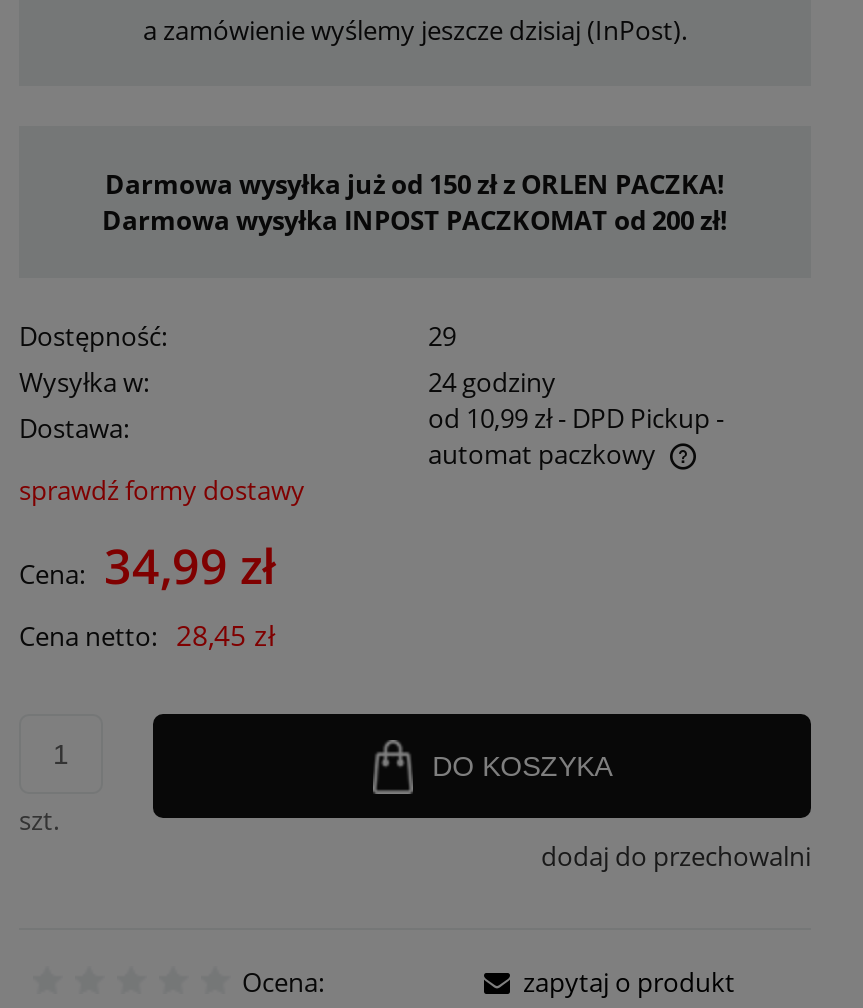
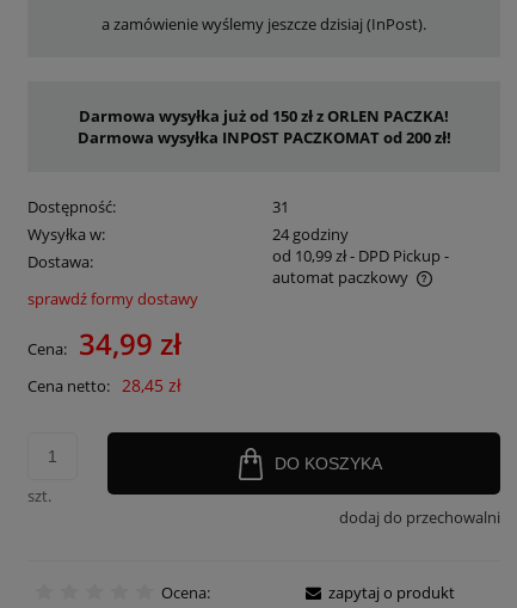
[428,317,456,353] 29 -> [272,195,288,217] 31

